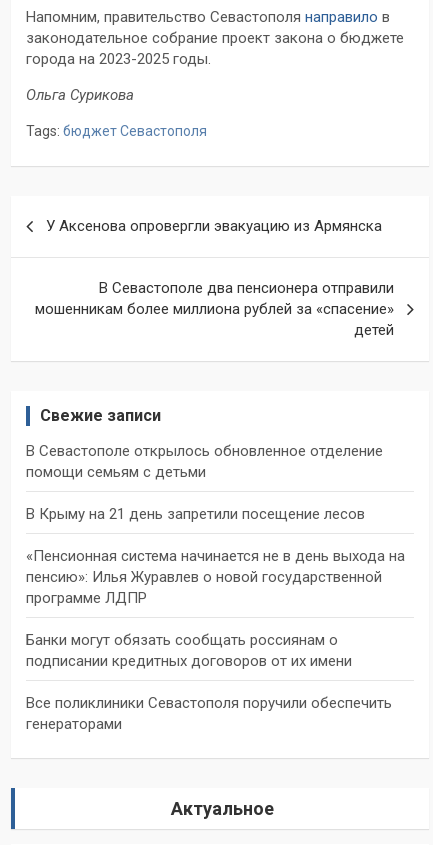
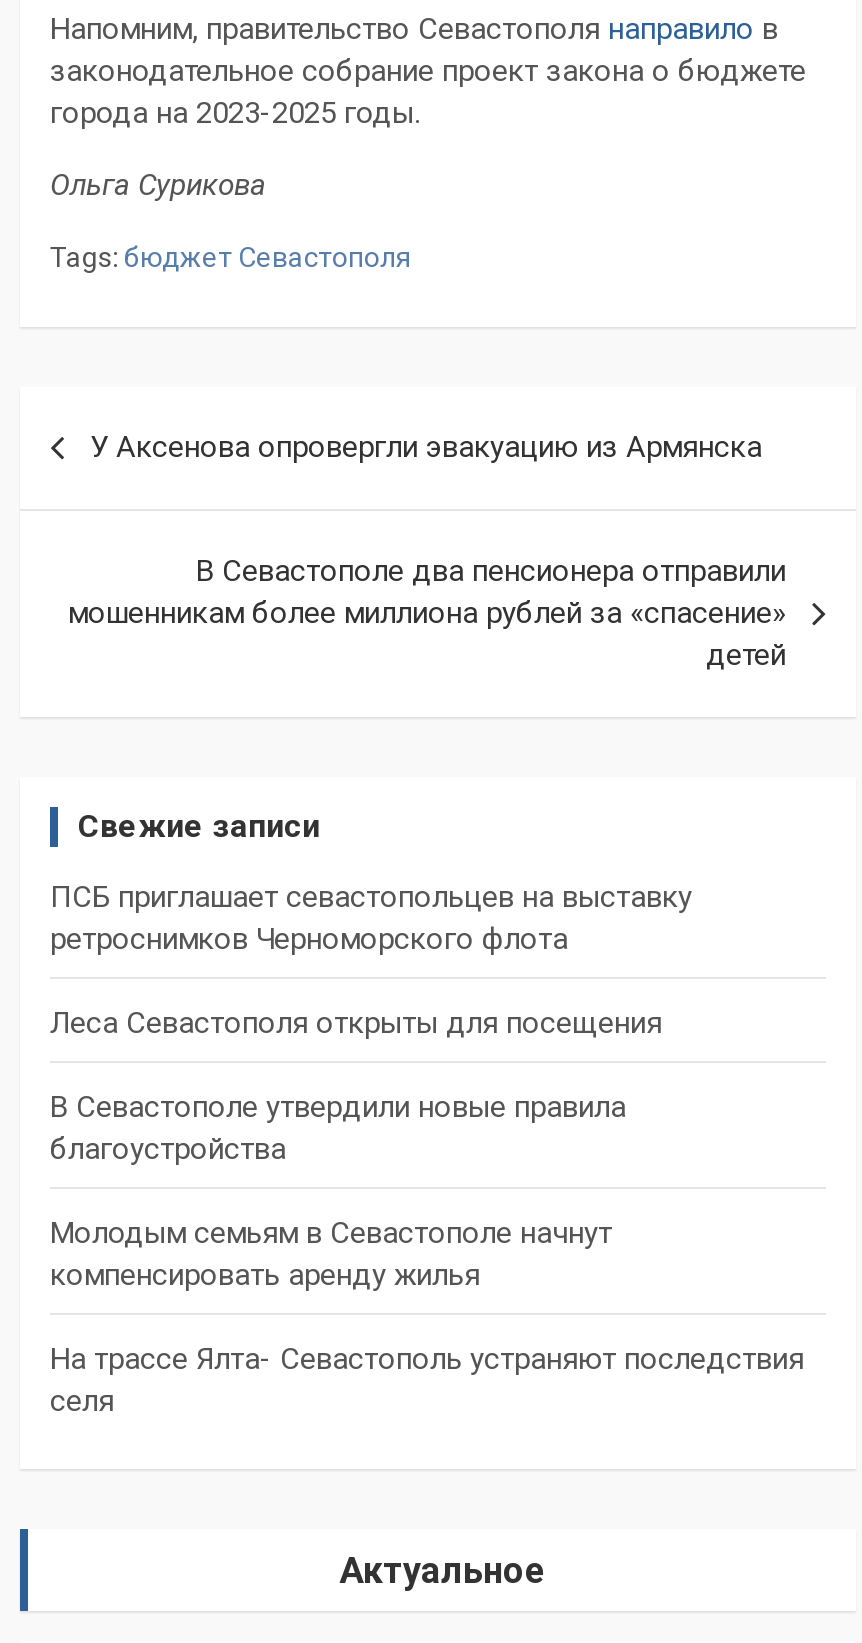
[26,442,383,481] В Севастополе открылось обновленное отделение | помощи семьям с детьми -> [50,880,692,958] ПСБ приглашает севастопольцев на выставку | ретроснимков Черноморского флота
[26,505,365,523] В Крыму на 21 день запретили посещение лесов -> [50,1006,662,1042] Леса Севастополя открыты для посещения
[26,547,405,607] «Пенсионная система начинается не в день выхода на | пенсию»: Илья Журавлев о новой государственной | программе ЛДПР -> [50,1090,626,1168] В Севастополе утвердили новые правила | благоустройства
[26,631,352,670] Банки могут обязать сообщать россиянам о | подписании кредитных договоров от их имени -> [50,1216,612,1294] Молодым семьям в Севастополе начнут | компенсировать аренду жилья
[26,694,392,733] Все поликлиники Севастополя поручили обеспечить | генераторами -> [50,1342,804,1420] На трассе Ялта- Севастополь устраняют последствия | селя

